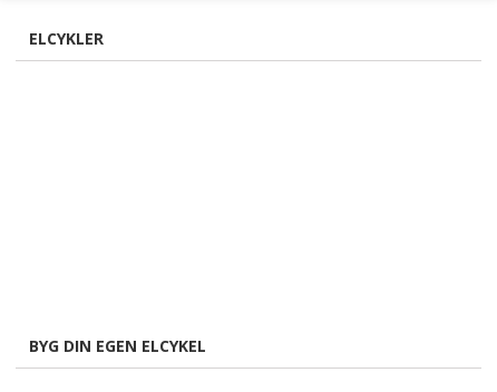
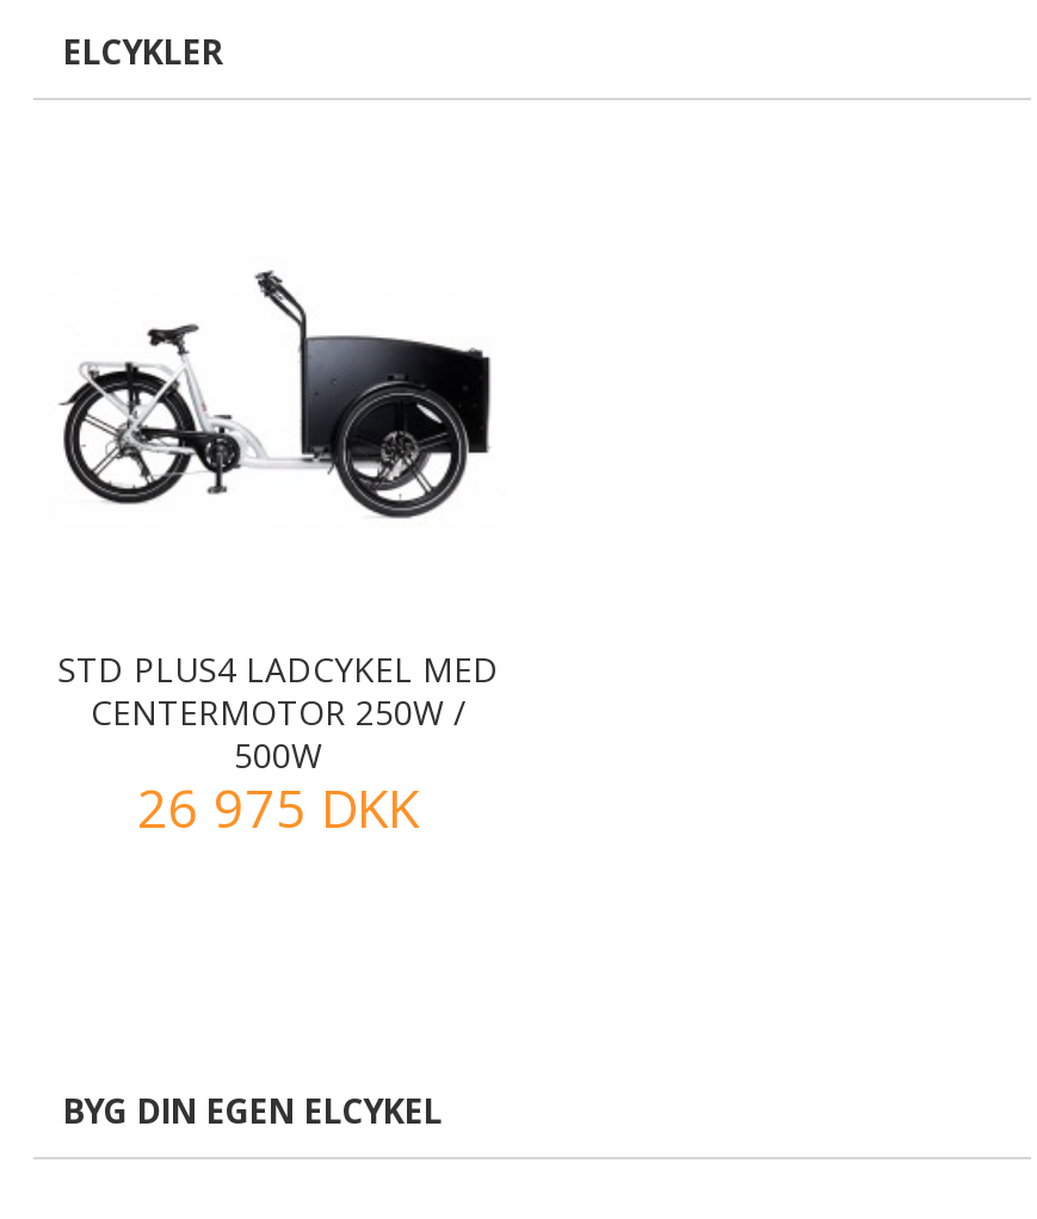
none -> [57,647,499,843] STD PLUS4 LADCYKEL MED | CENTERMOTOR 250W / | 500W | 26 975 DKK
none -> [60,270,492,520] [image]

